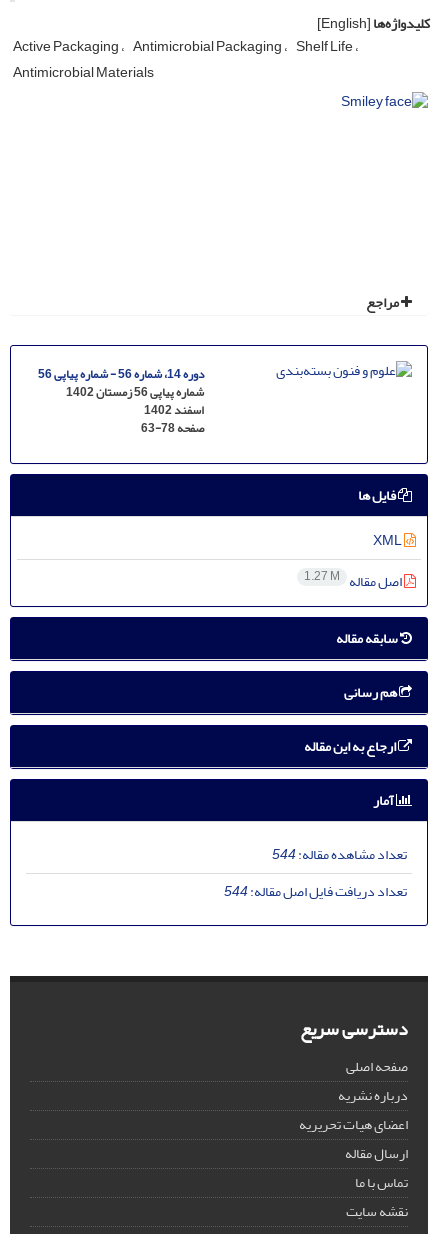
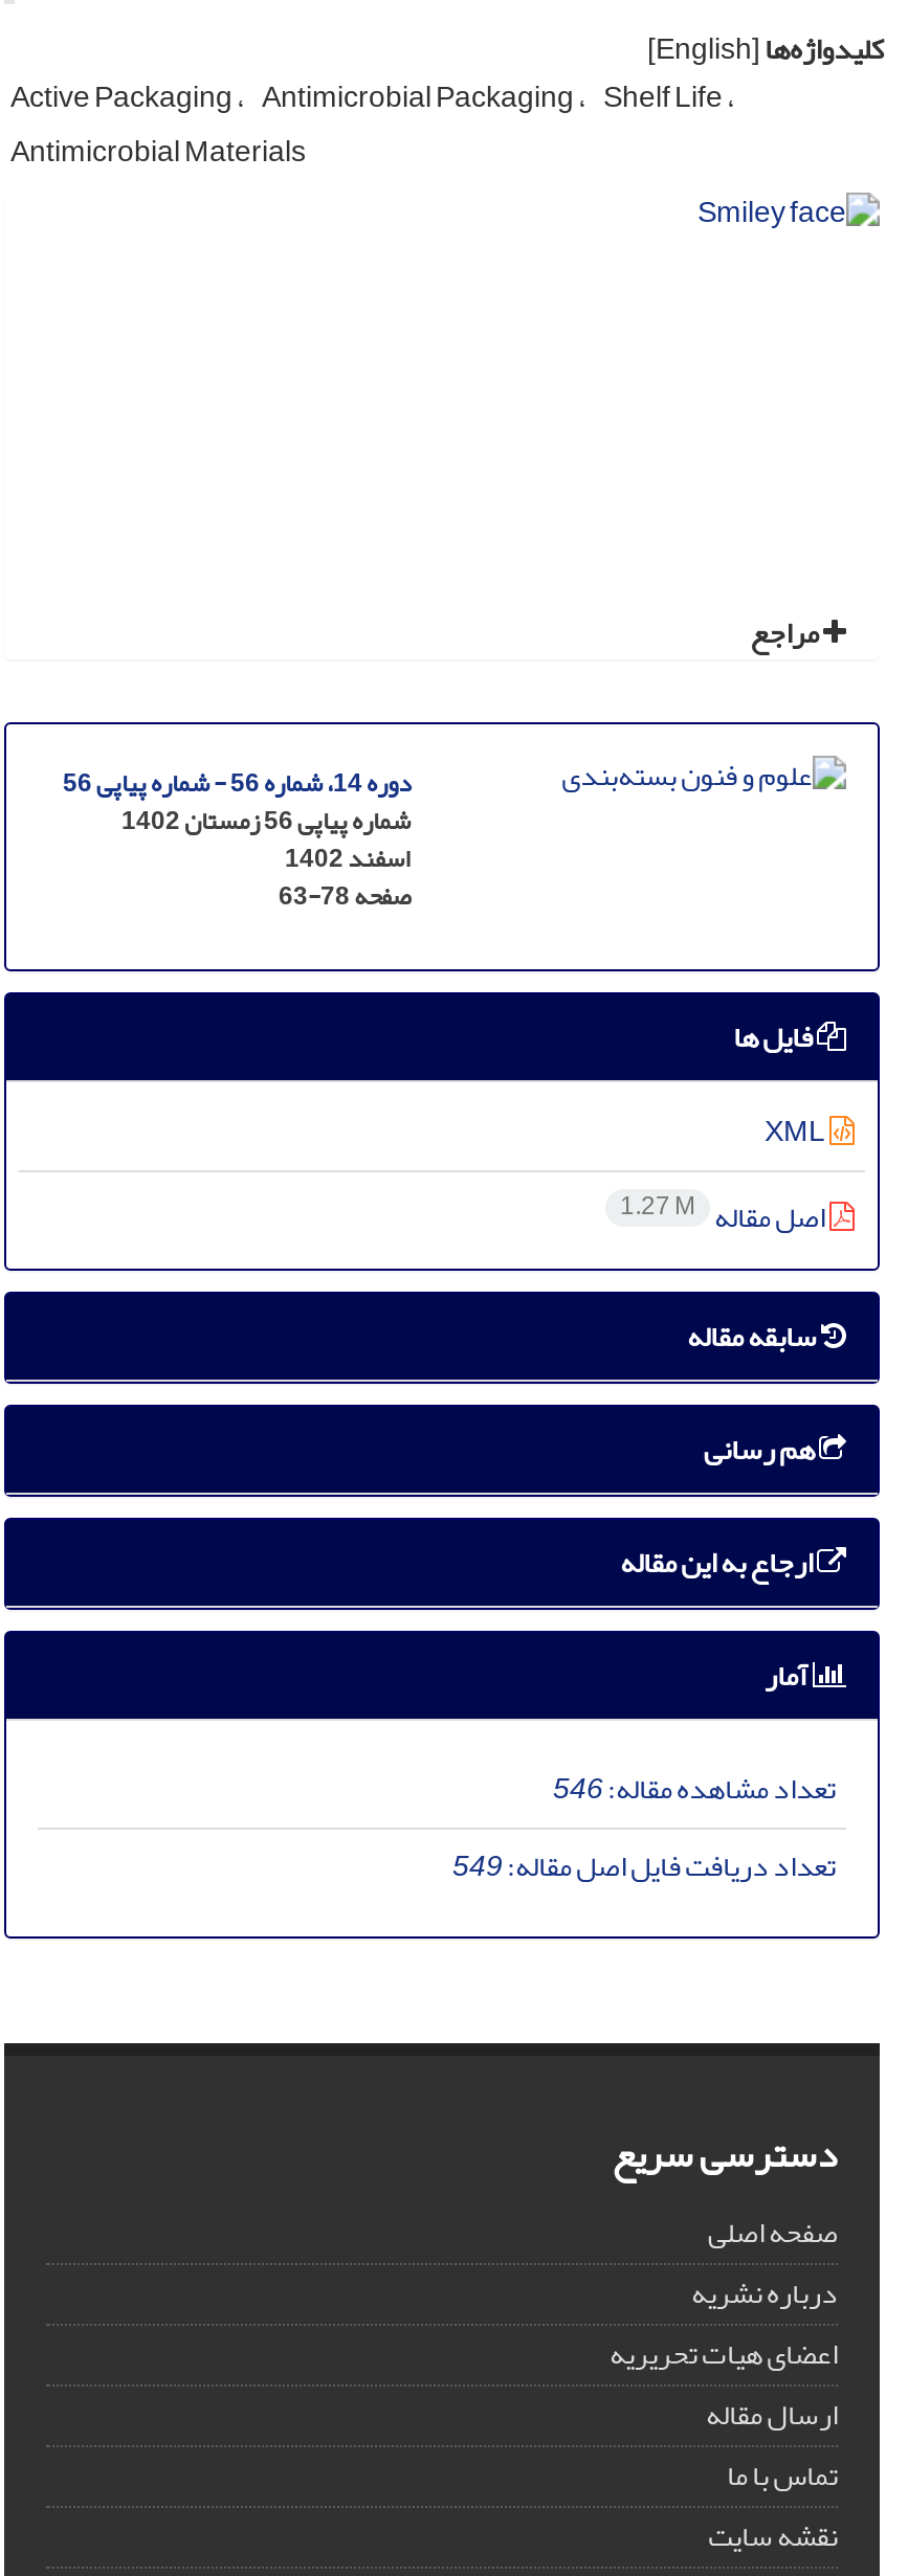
[272,841,407,868] تعداد مشاهده مقاله:544 -> [553,1760,836,1816] تعداد مشاهده مقاله:546
[224,878,407,905] تعداد دریافت فایل اصل مقاله:544 -> [452,1837,836,1894] تعداد دریافت فایل اصل مقاله:549

